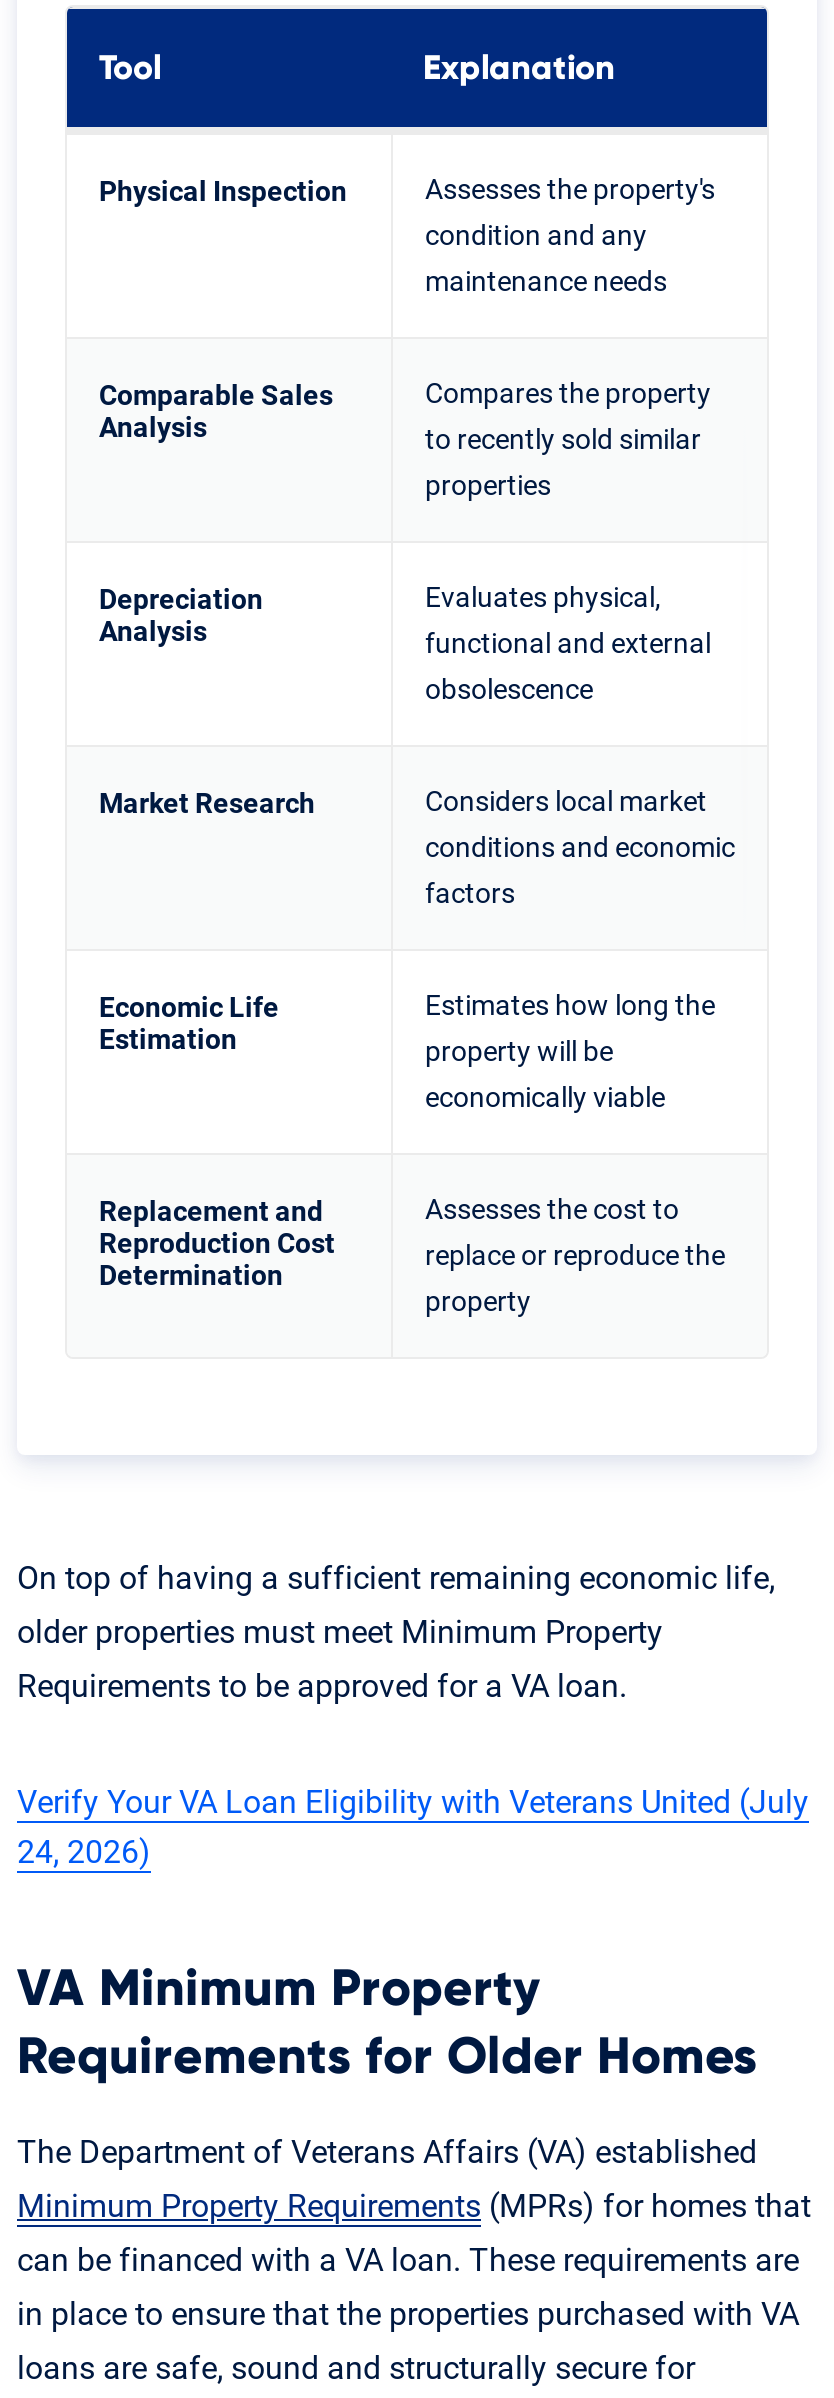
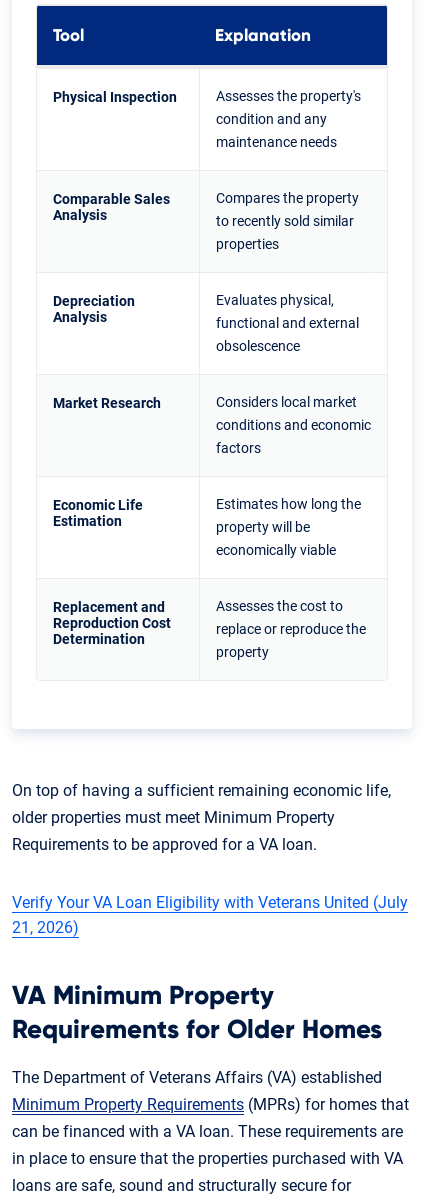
[17,1832,151,1870] 24, 2026) -> [12,918,79,937] 21, 2026)

